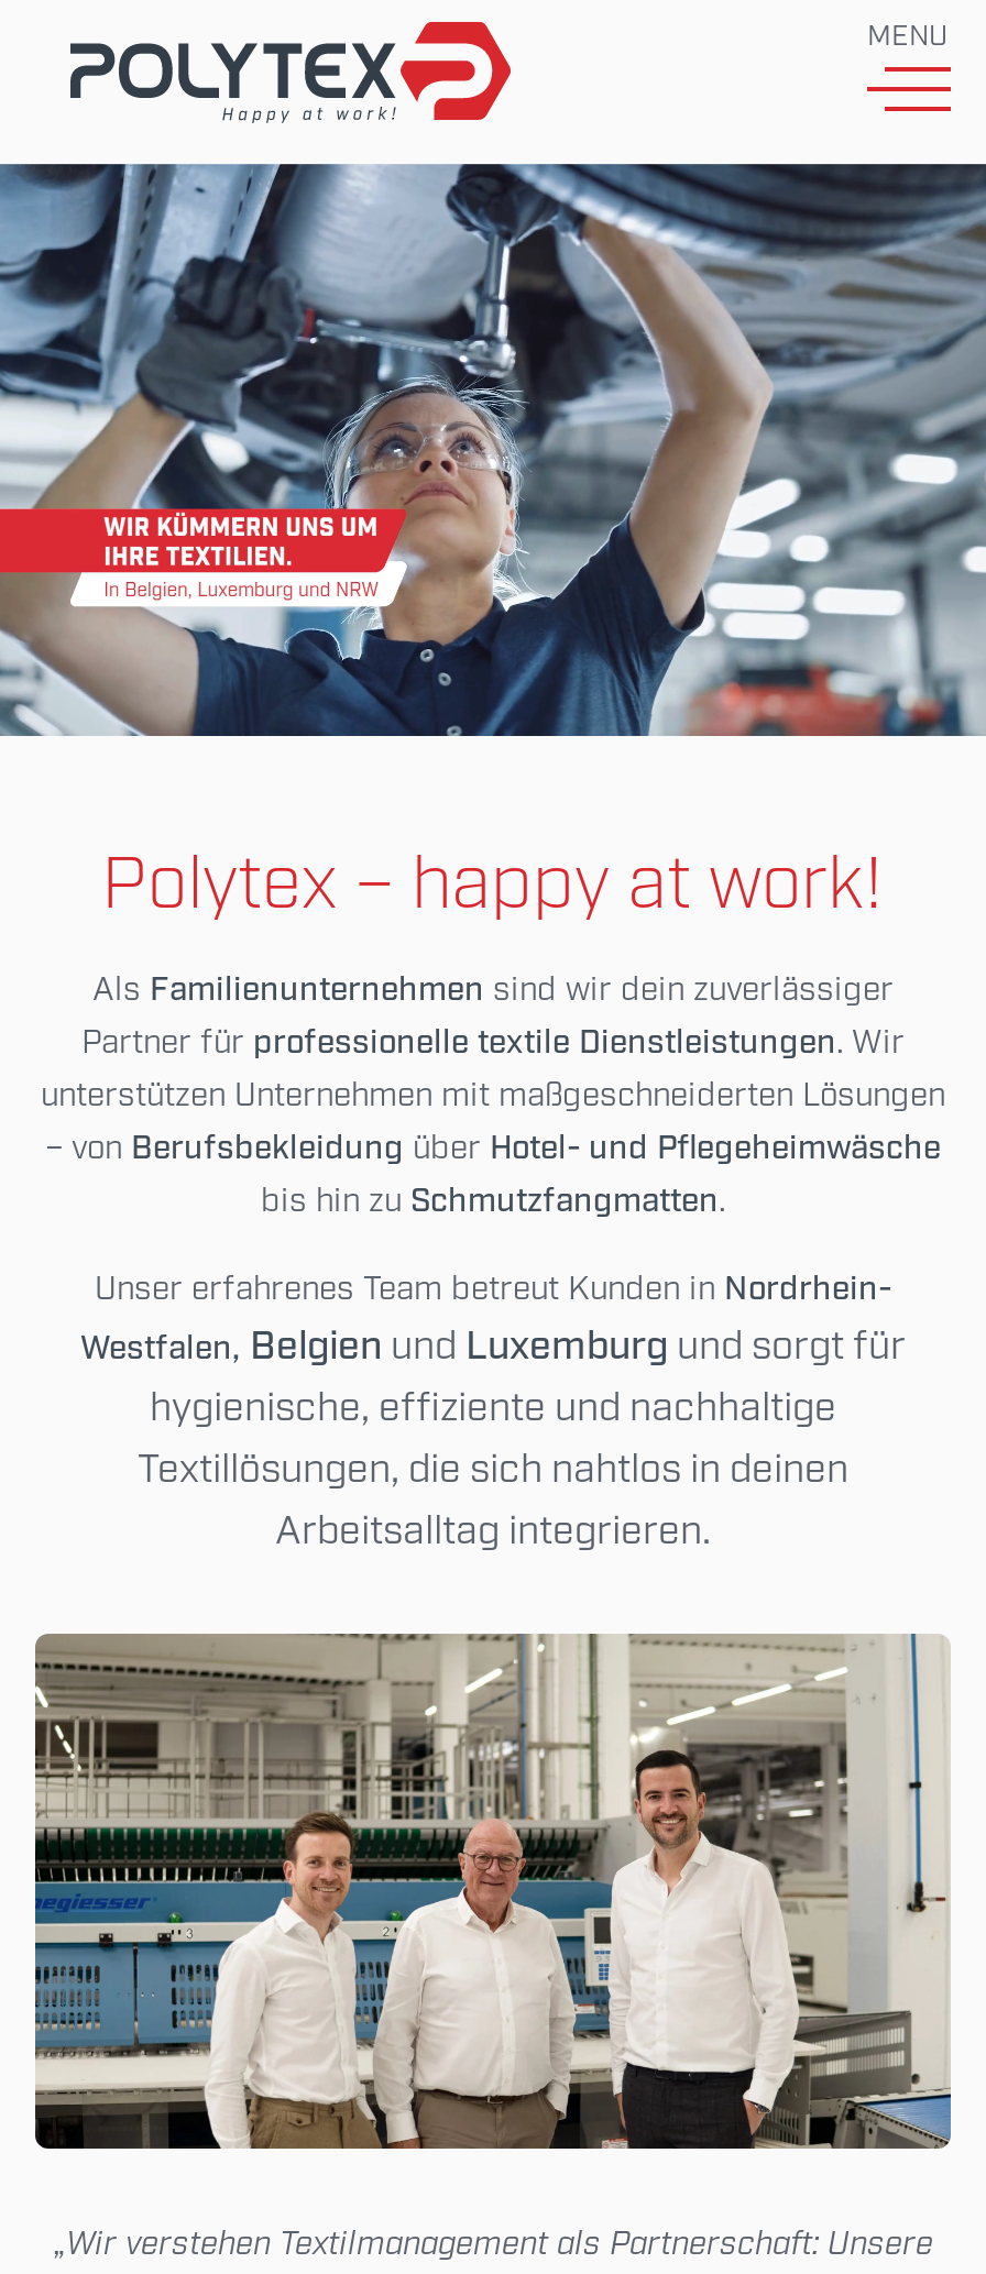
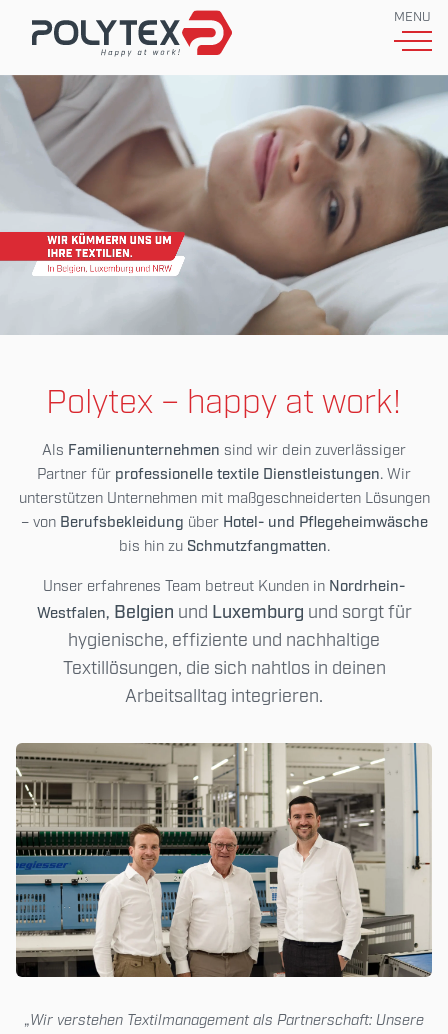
[7,162,979,738] [image] -> [3,74,445,336] [image]

